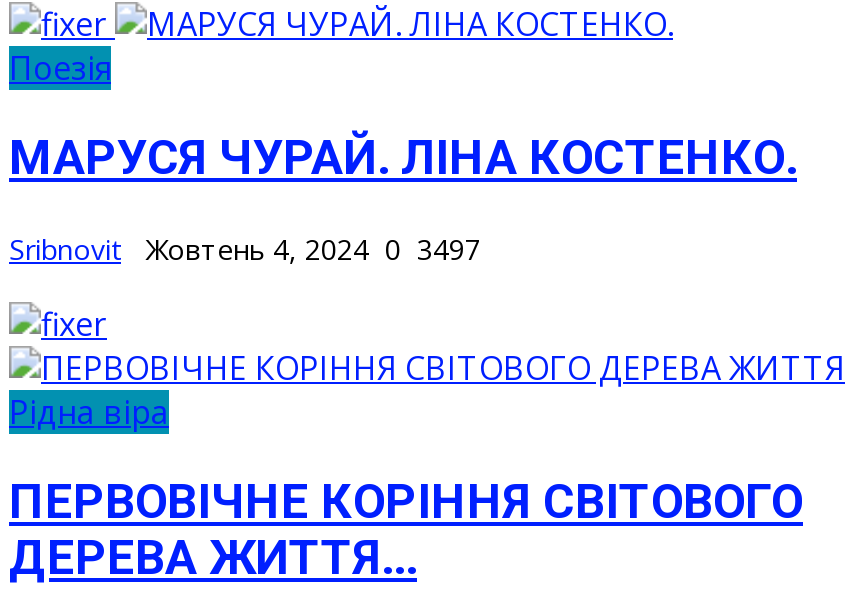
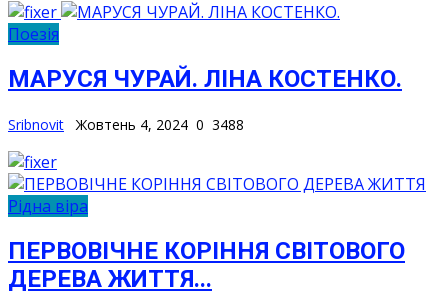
[9,229,481,267] Sribnovit Жовтень 4, 2024 0 3497 -> [8,115,244,134] Sribnovit Жовтень 4, 2024 0 3488

